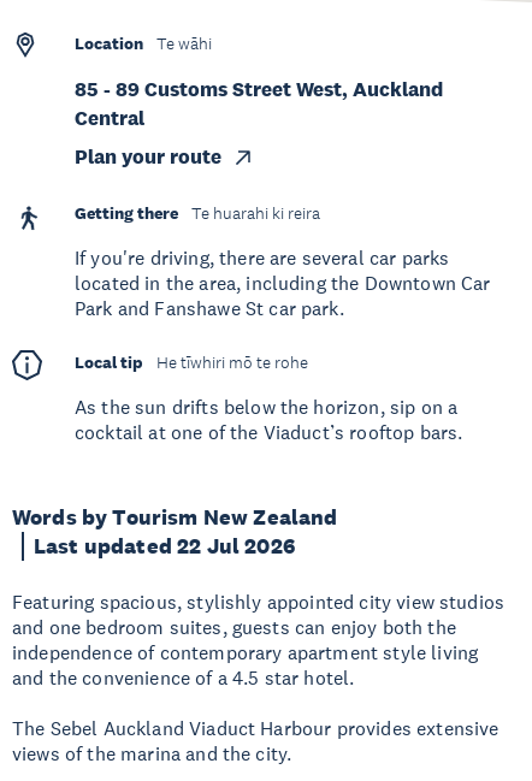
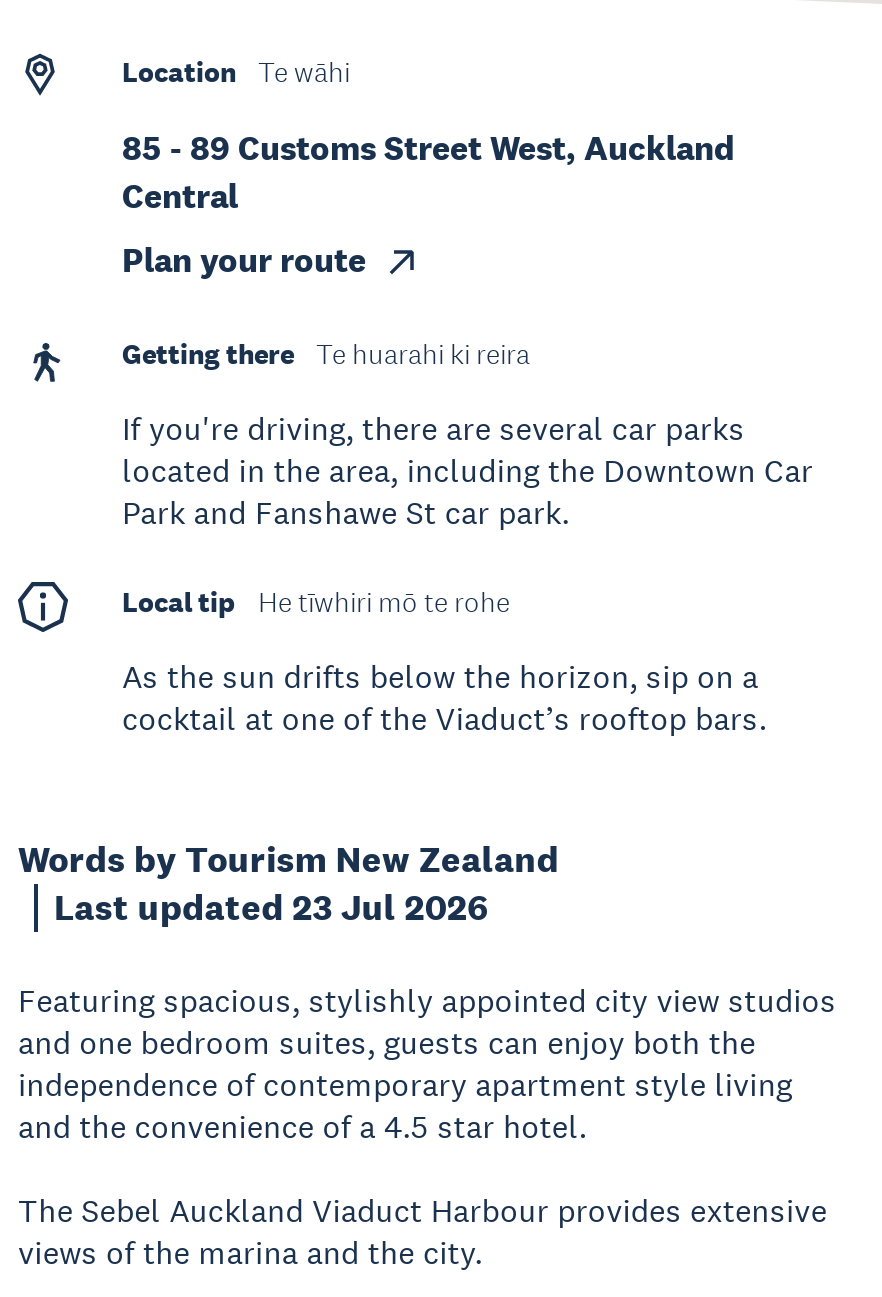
[34,533,295,560] Last updated 22 Jul 2026 -> [54,886,488,930] Last updated 23 Jul 2026

